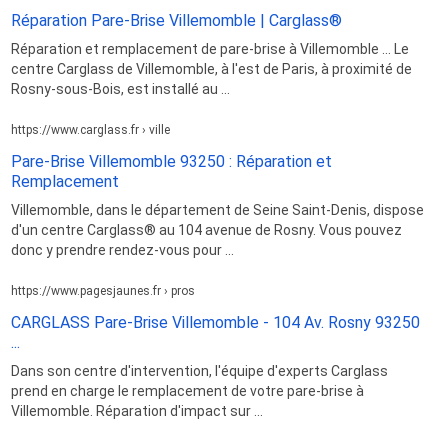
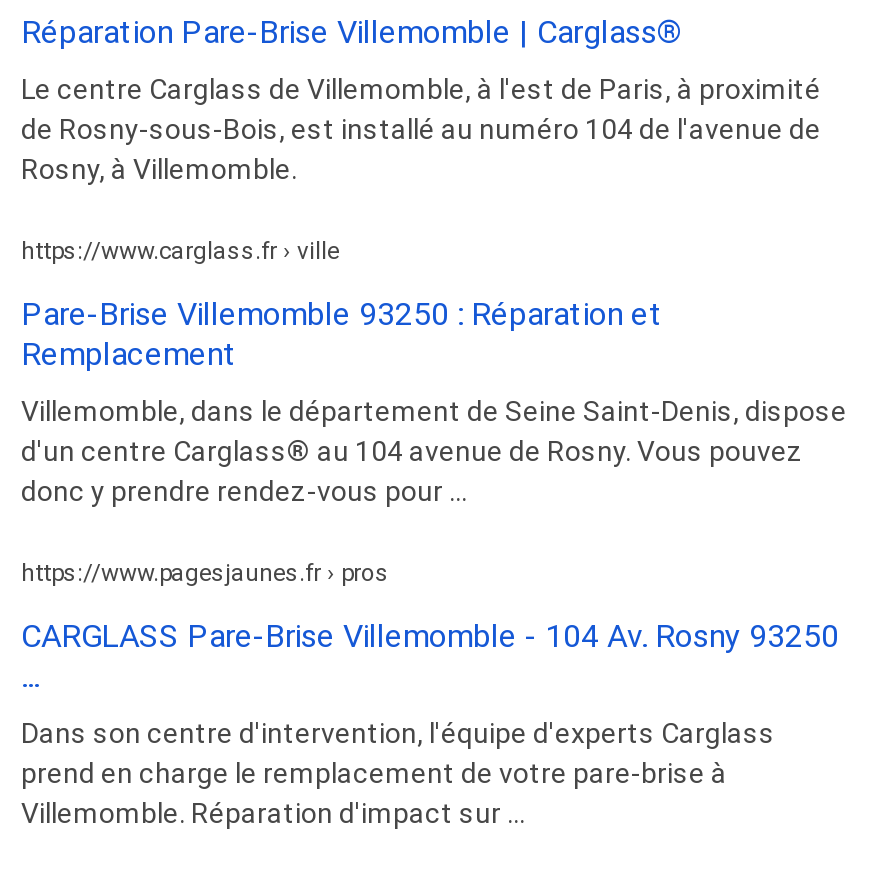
[11,41,412,97] Réparation et remplacement de pare-brise à Villemomble ... Le | centre Carglass de Villemomble, à l'est de Paris, à proximité de | Rosny-sous-Bois, est installé au ... -> [21,72,821,184] Le centre Carglass de Villemomble, à l'est de Paris, à proximité | de Rosny-sous-Bois, est installé au numéro 104 de l'avenue de | Rosny, à Villemomble.

